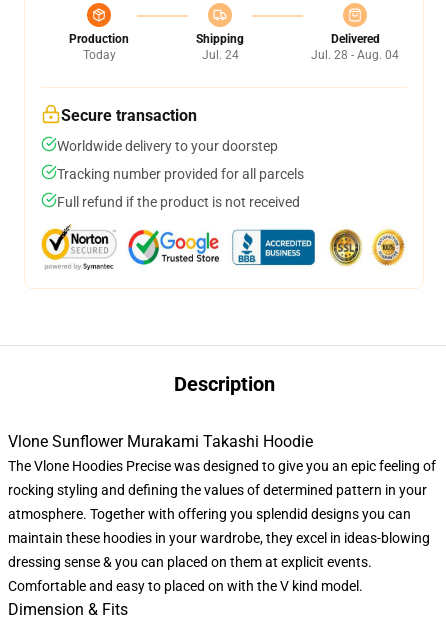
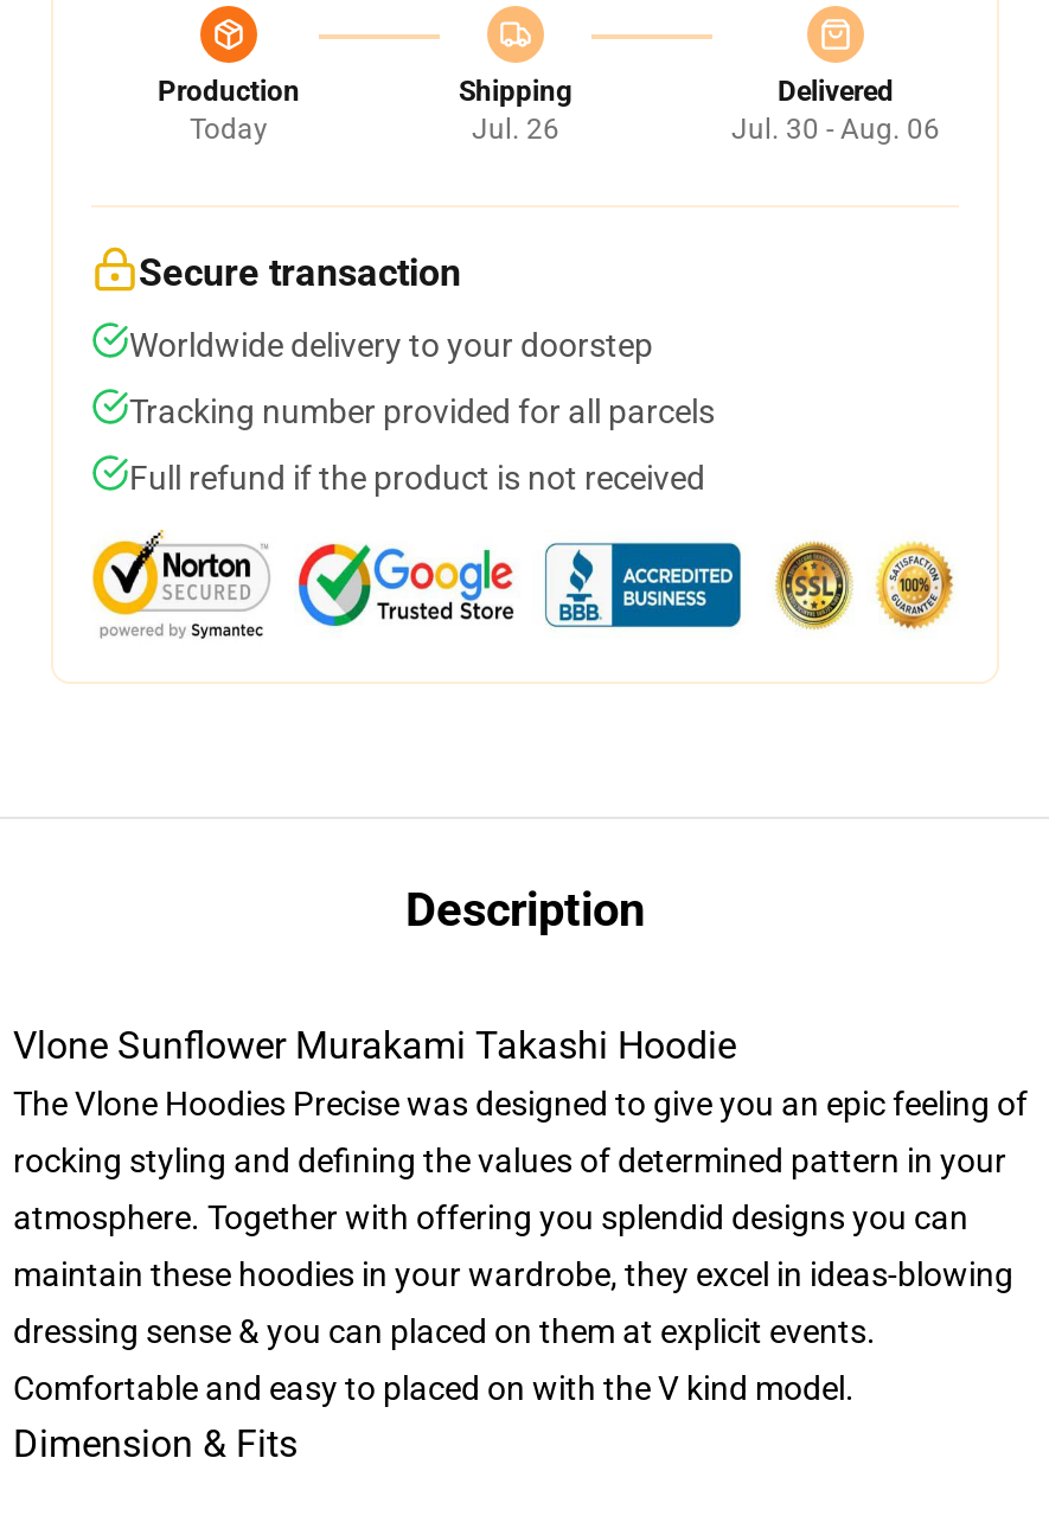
[201,48,238,62] Jul. 24 -> [472,113,559,146] Jul. 26
[311,48,399,62] Jul. 28 - Aug. 04 -> [731,113,940,146] Jul. 30 - Aug. 06

